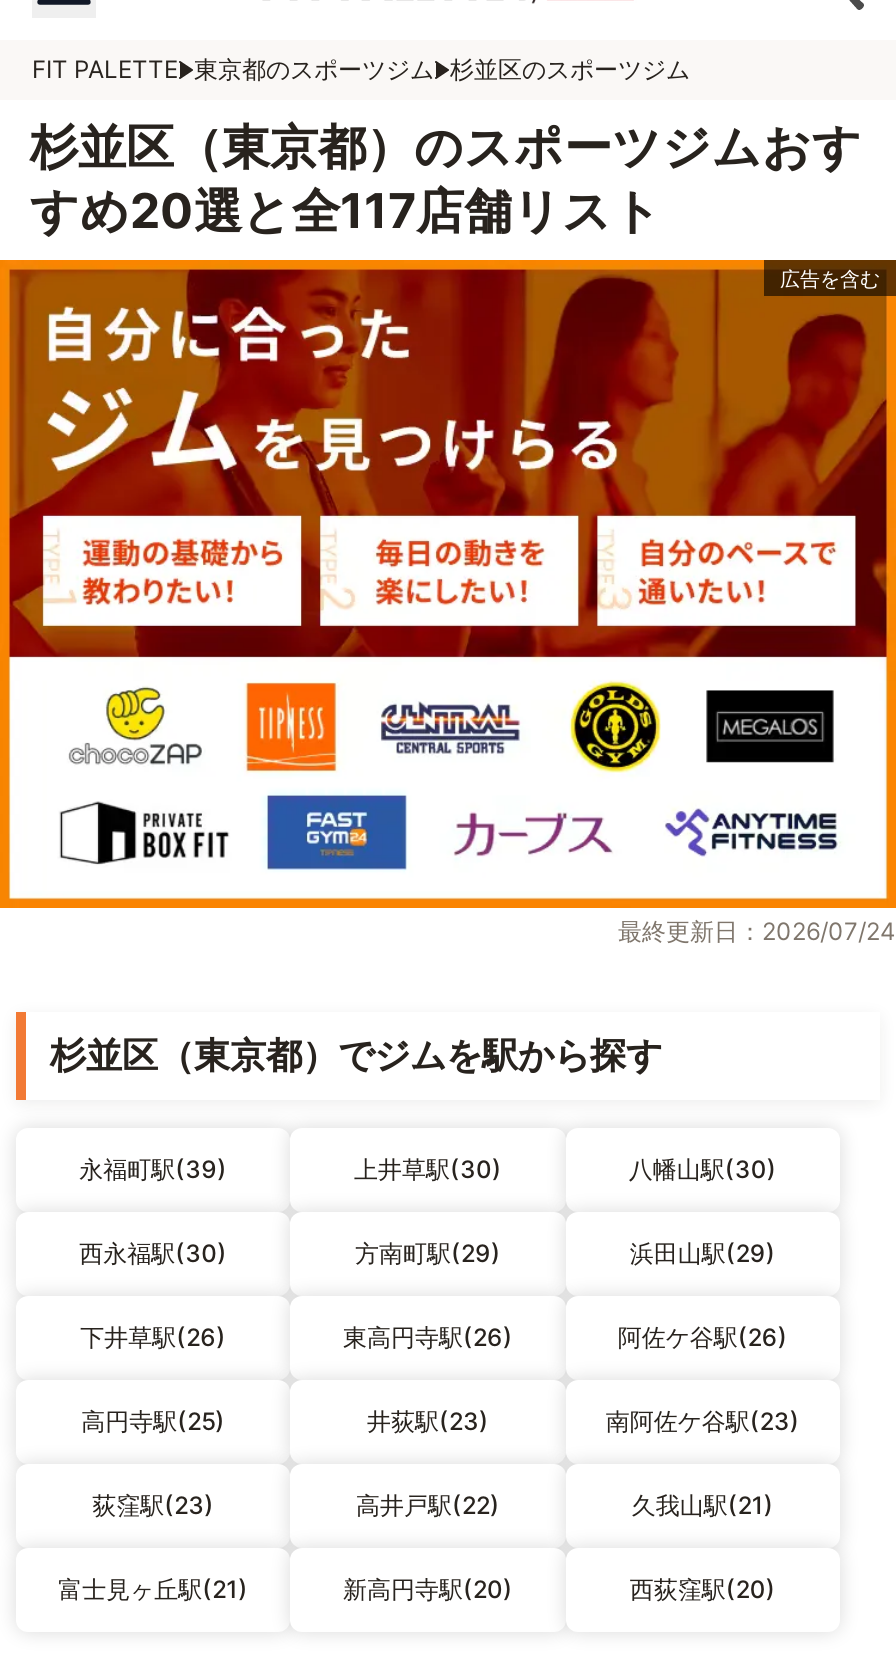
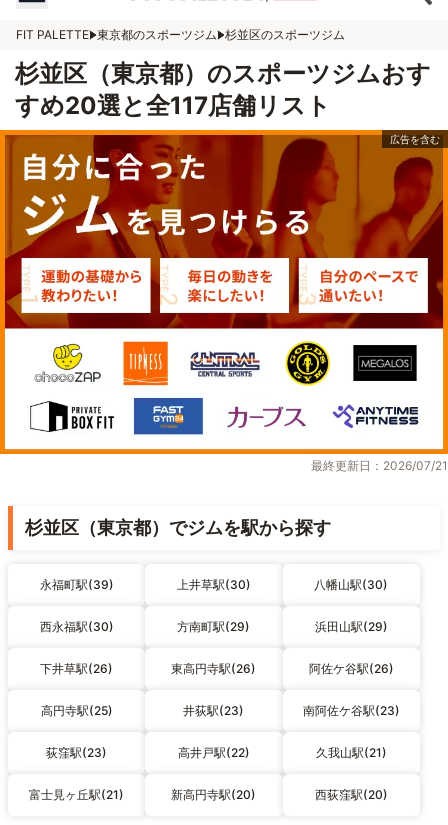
[618,916,896,946] 最終更新日：2026/07/24 -> [311,458,448,473] 最終更新日：2026/07/21

